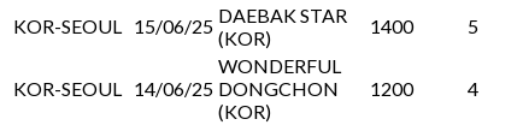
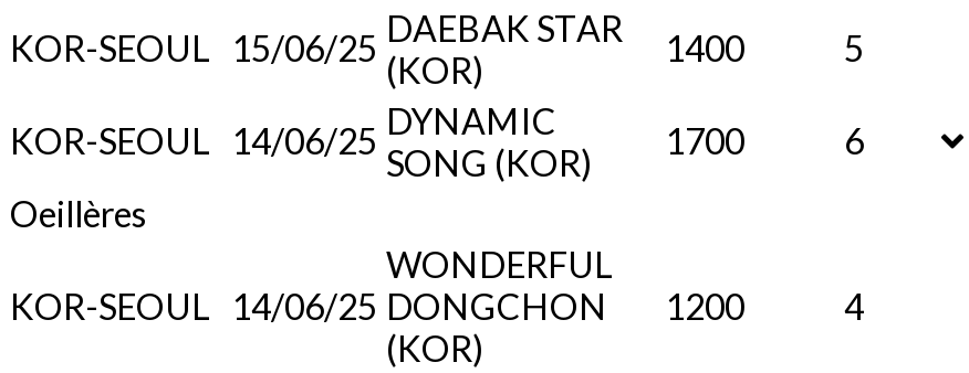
none -> [10,99,592,183] KOR-SEOUL 14/06/25 DYNAMIC | SONG (KOR)
none -> [10,119,864,234] 1700 | 6 | Oeillères

